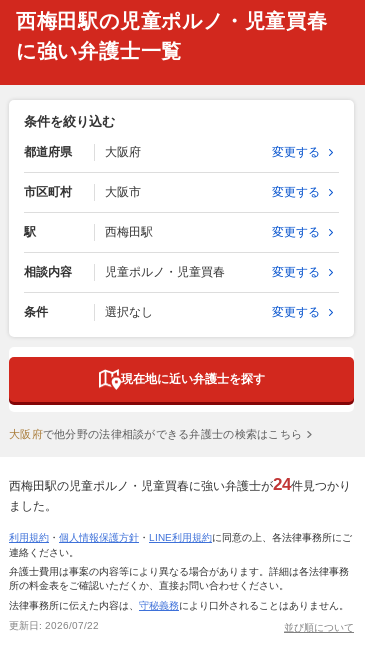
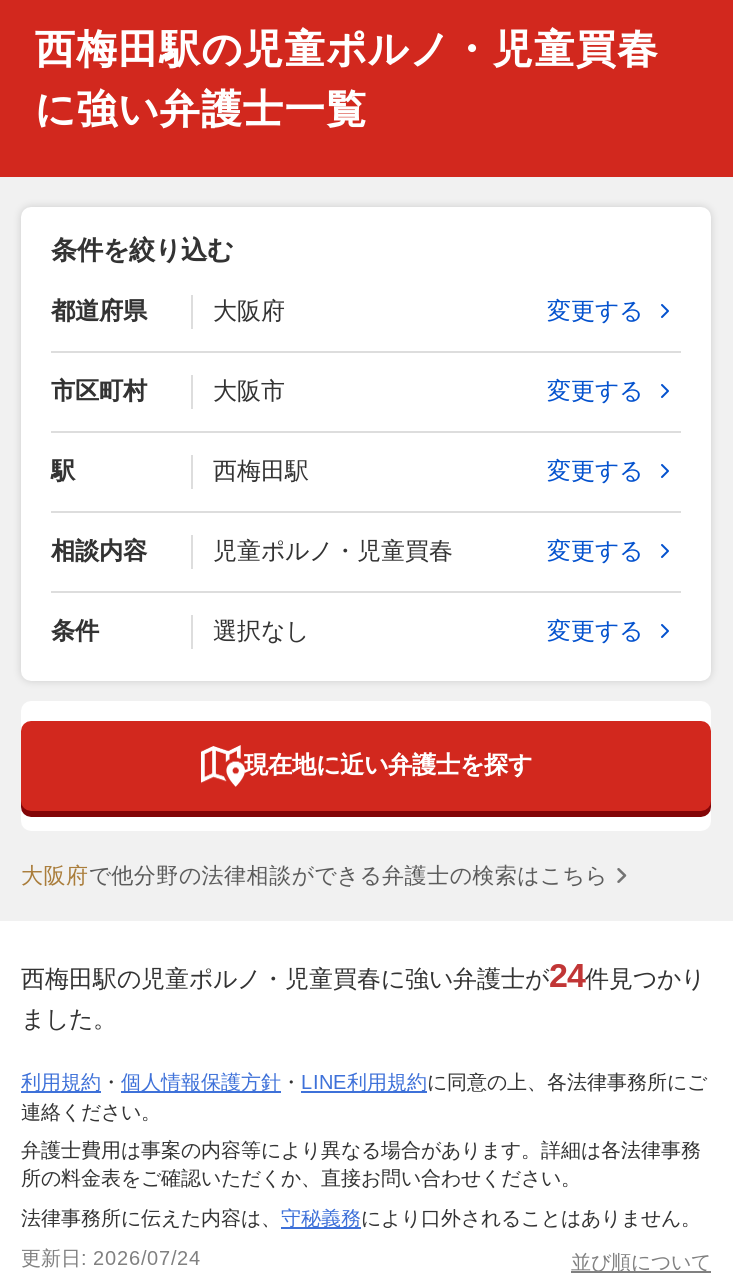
[9,620,99,631] 更新日: 2026/07/22 -> [21,1247,201,1269] 更新日: 2026/07/24

